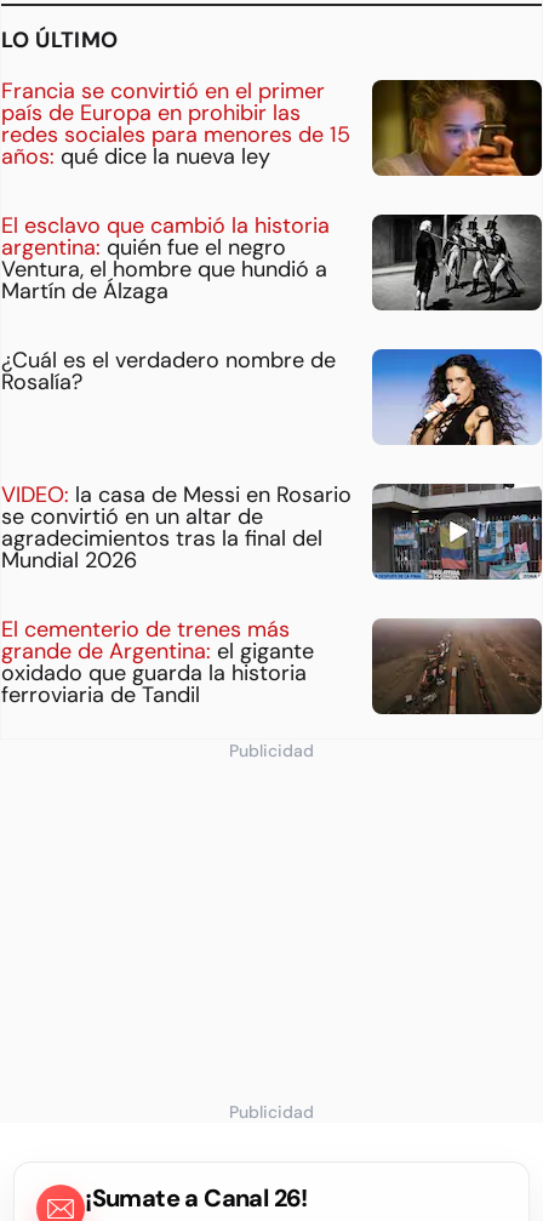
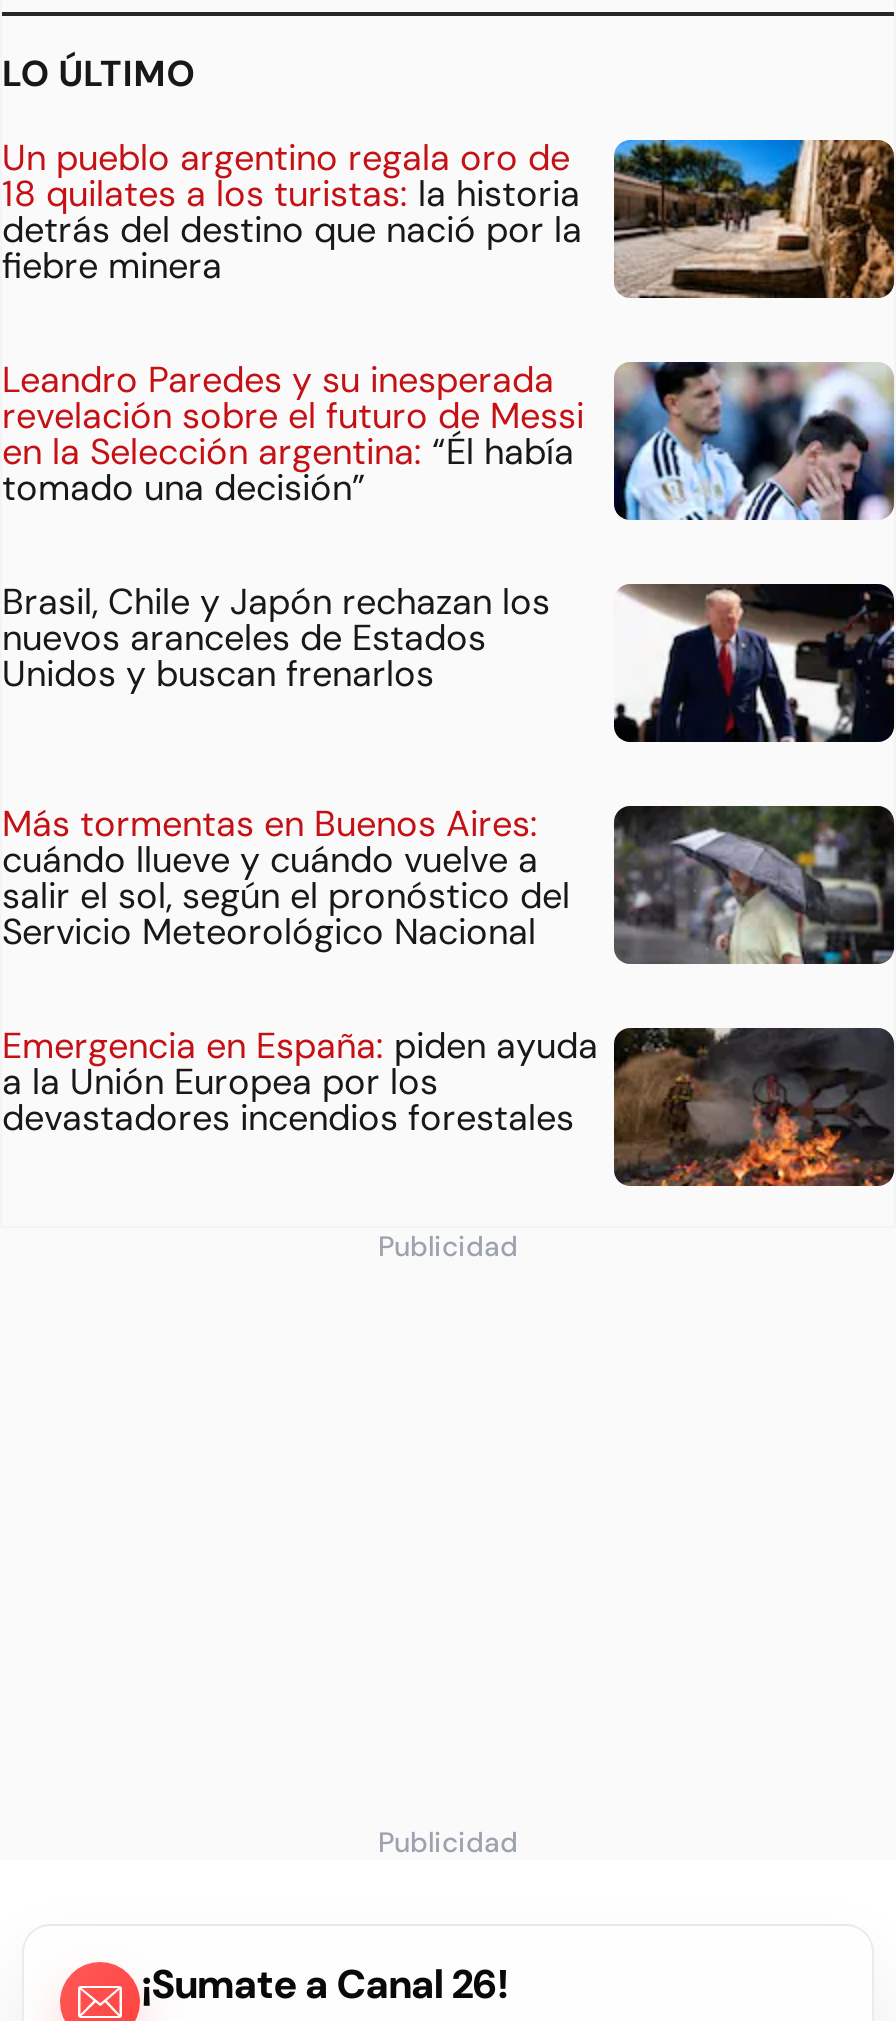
[1,77,539,177] [image] | Francia se convirtió en el primer | país de Europa en prohibir las | redes sociales para menores de 15 | años: qué dice la nueva ley -> [2,133,890,299] [image] | Un pueblo argentino regala oro de | 18 quilates a los turistas: la historia | detrás del destino que nació por la | fiebre minera
[1,211,539,312] [image] | El esclavo que cambió la historia | argentina: quién fue el negro | Ventura, el hombre que hundió a | Martín de Álzaga -> [2,355,890,521] [image] | Leandro Paredes y su inesperada | revelación sobre el futuro de Messi | en la Selección argentina: “Él había | tomado una decisión”
[1,346,539,446] [image] | ¿Cuál es el verdadero nombre de | Rosalía? -> [2,577,890,745] [image] | Brasil, Chile y Japón rechazan los | nuevos aranceles de Estados | Unidos y buscan frenarlos
[1,480,539,581] [image] | VIDEO: la casa de Messi en Rosario | se convirtió en un altar de | agradecimientos tras la final del | Mundial 2026 -> [2,799,890,965] [image] | Más tormentas en Buenos Aires: | cuándo llueve y cuándo vuelve a | salir el sol, según el pronóstico del | Servicio Meteorológico Nacional
[1,615,314,710] El cementerio de trenes más | grande de Argentina: el gigante | oxidado que guarda la historia | ferroviaria de Tandil -> [2,1021,598,1141] Emergencia en España: piden ayuda | a la Unión Europea por los | devastadores incendios forestales
[372,618,539,715] [image] -> [614,1027,890,1187] [image]

